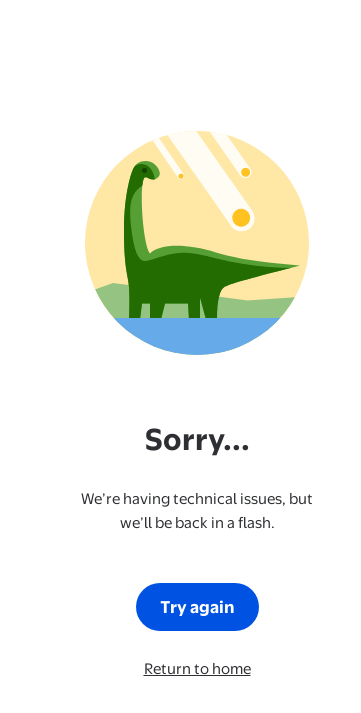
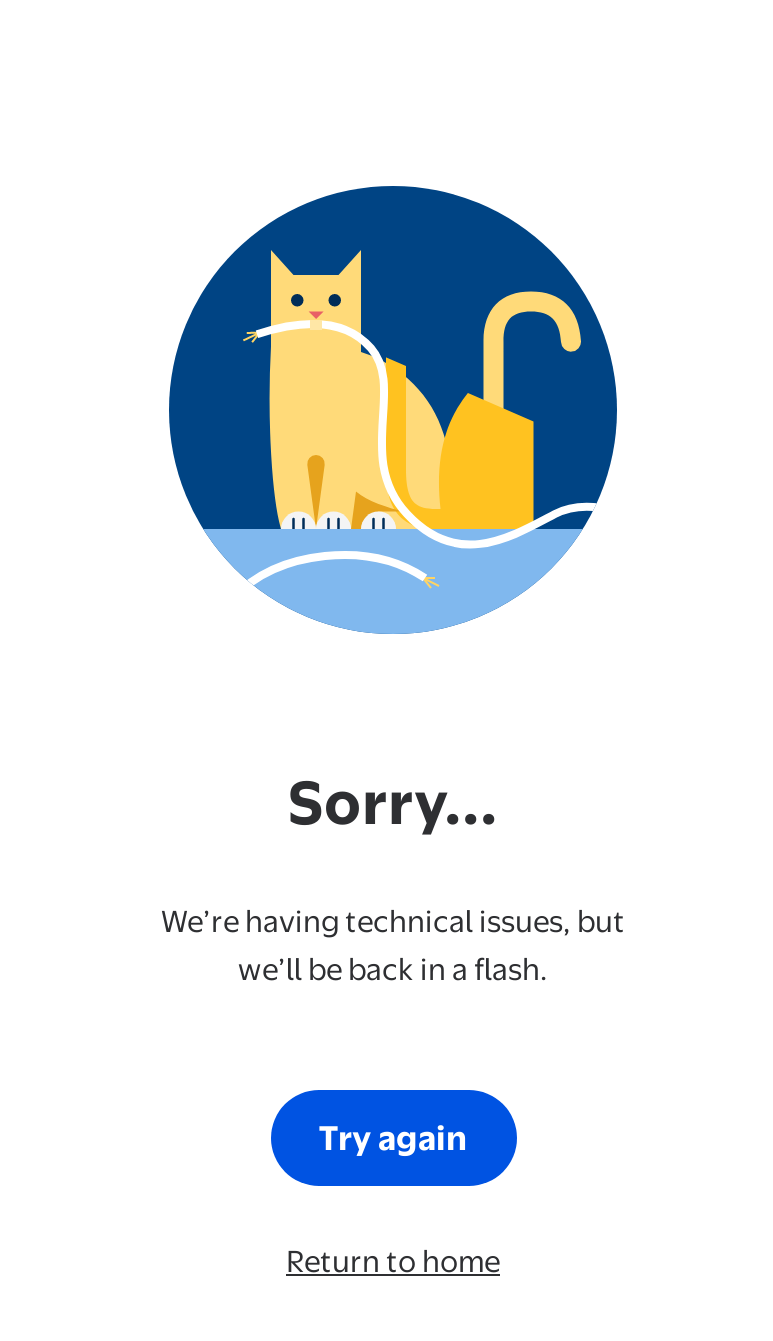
[85,131,309,332] [image] -> [167,184,619,590] [image]

